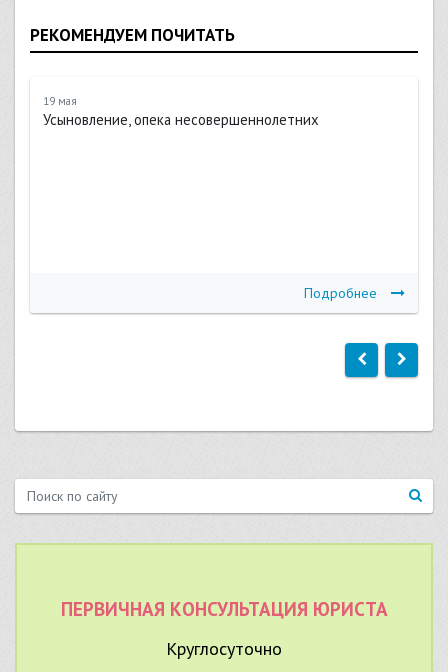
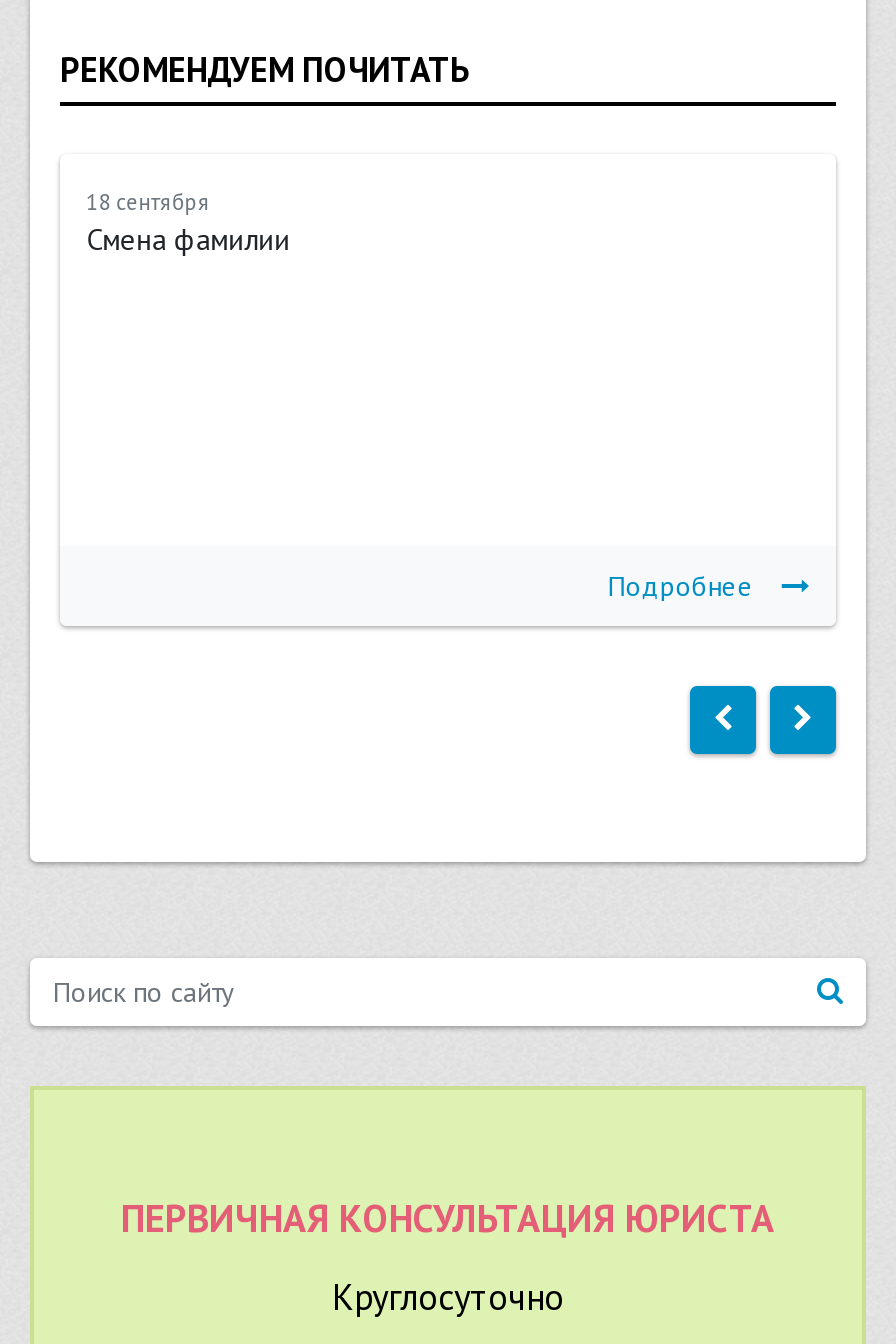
[43,94,319,129] 19 мая | Усыновление, опека несовершеннолетних -> [86,188,290,258] 18 сентября | Смена фамилии

